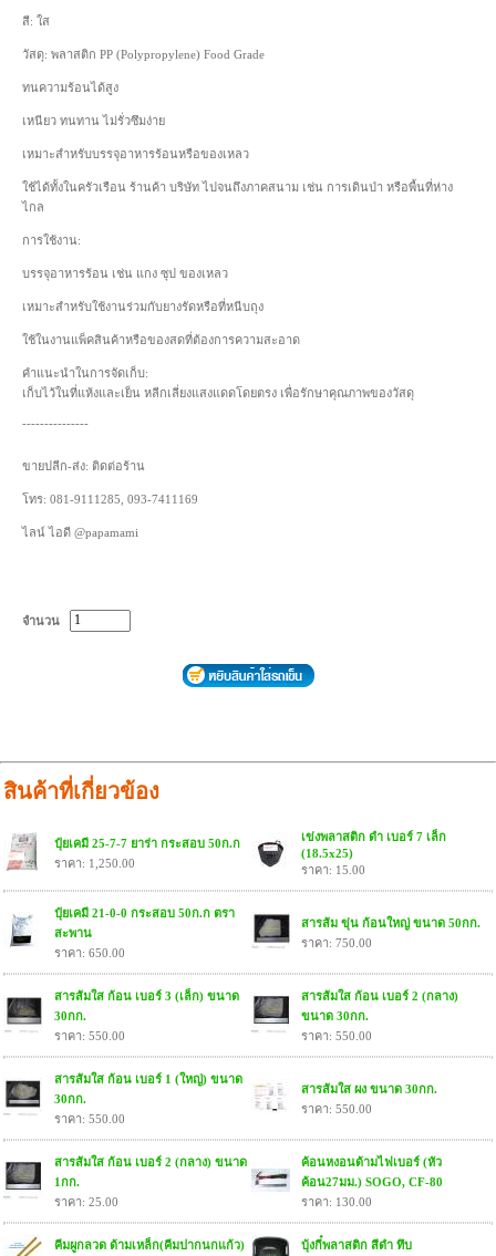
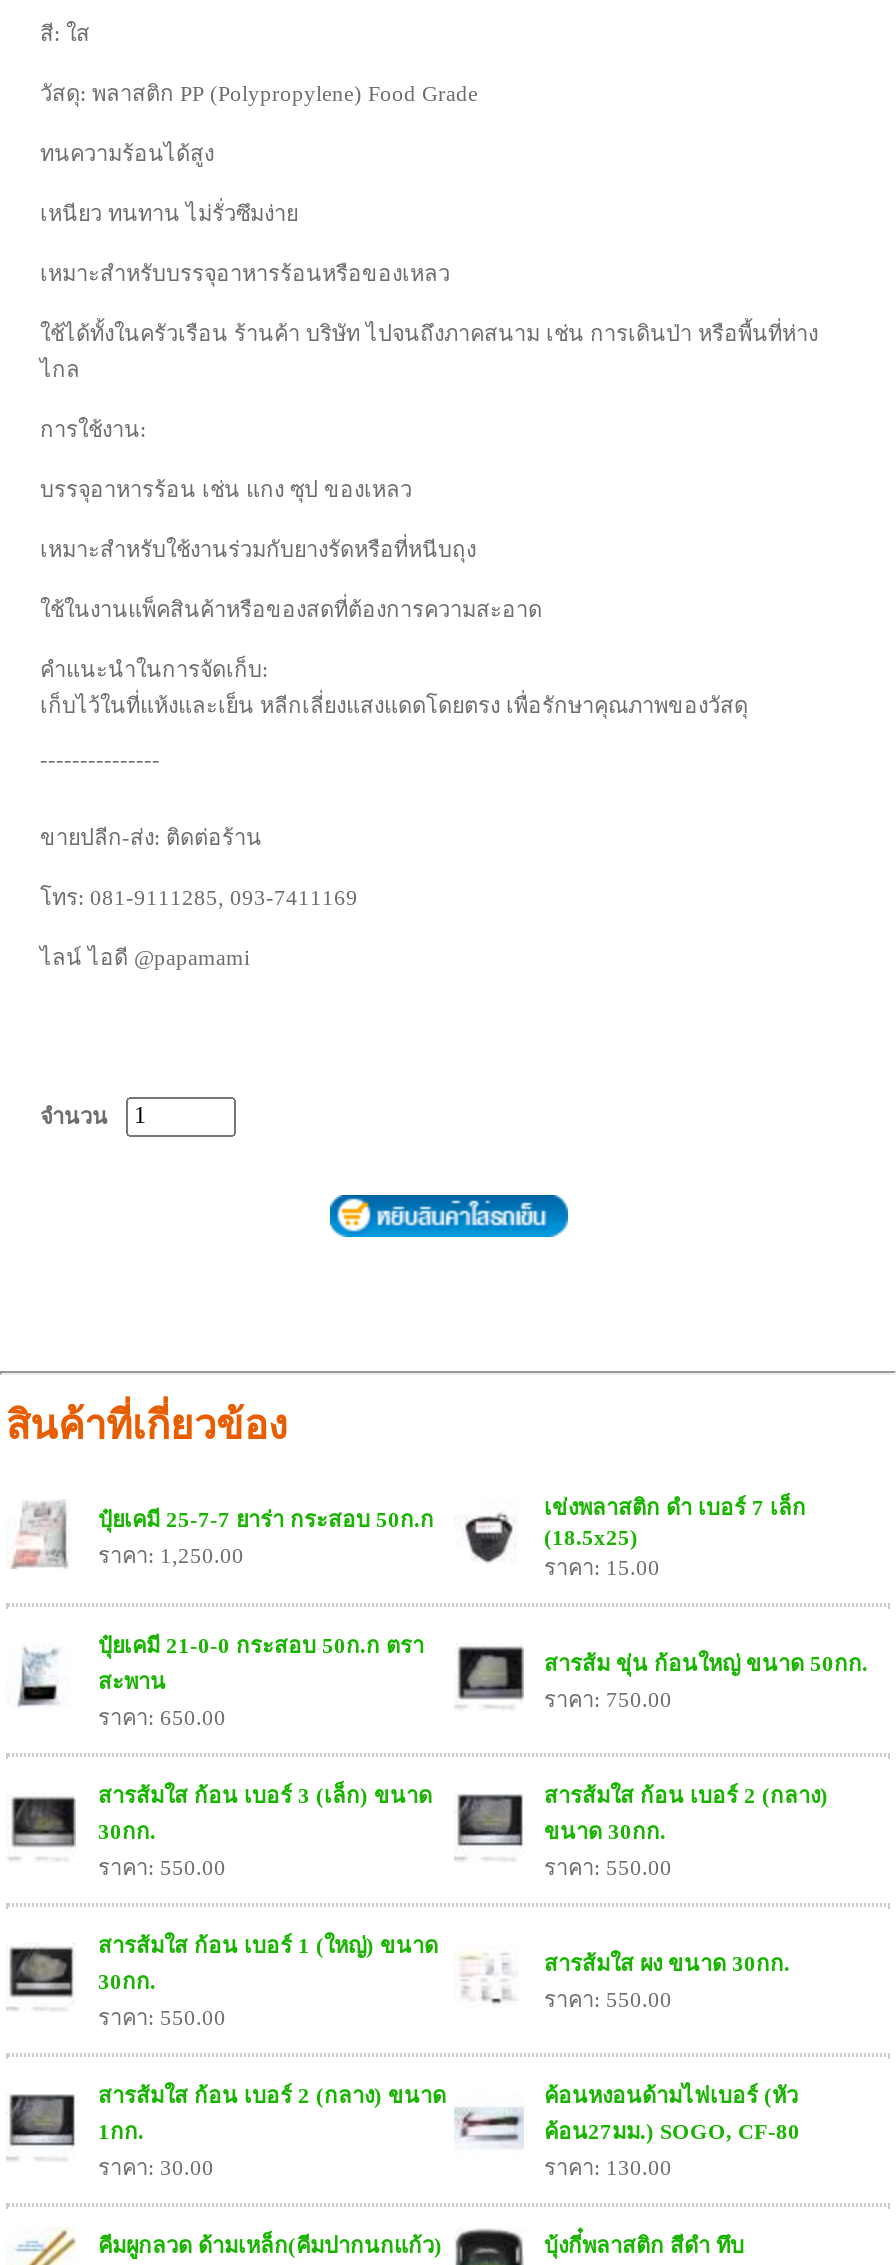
[54,1195,118,1208] ราคา: 25.00 -> [98,2154,214,2178] ราคา: 30.00

